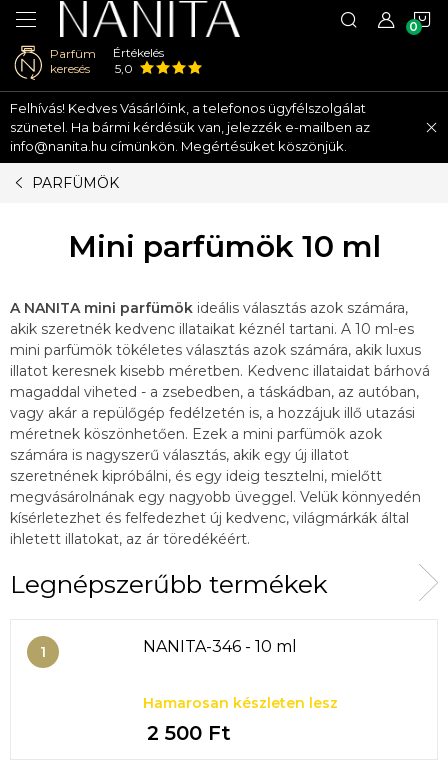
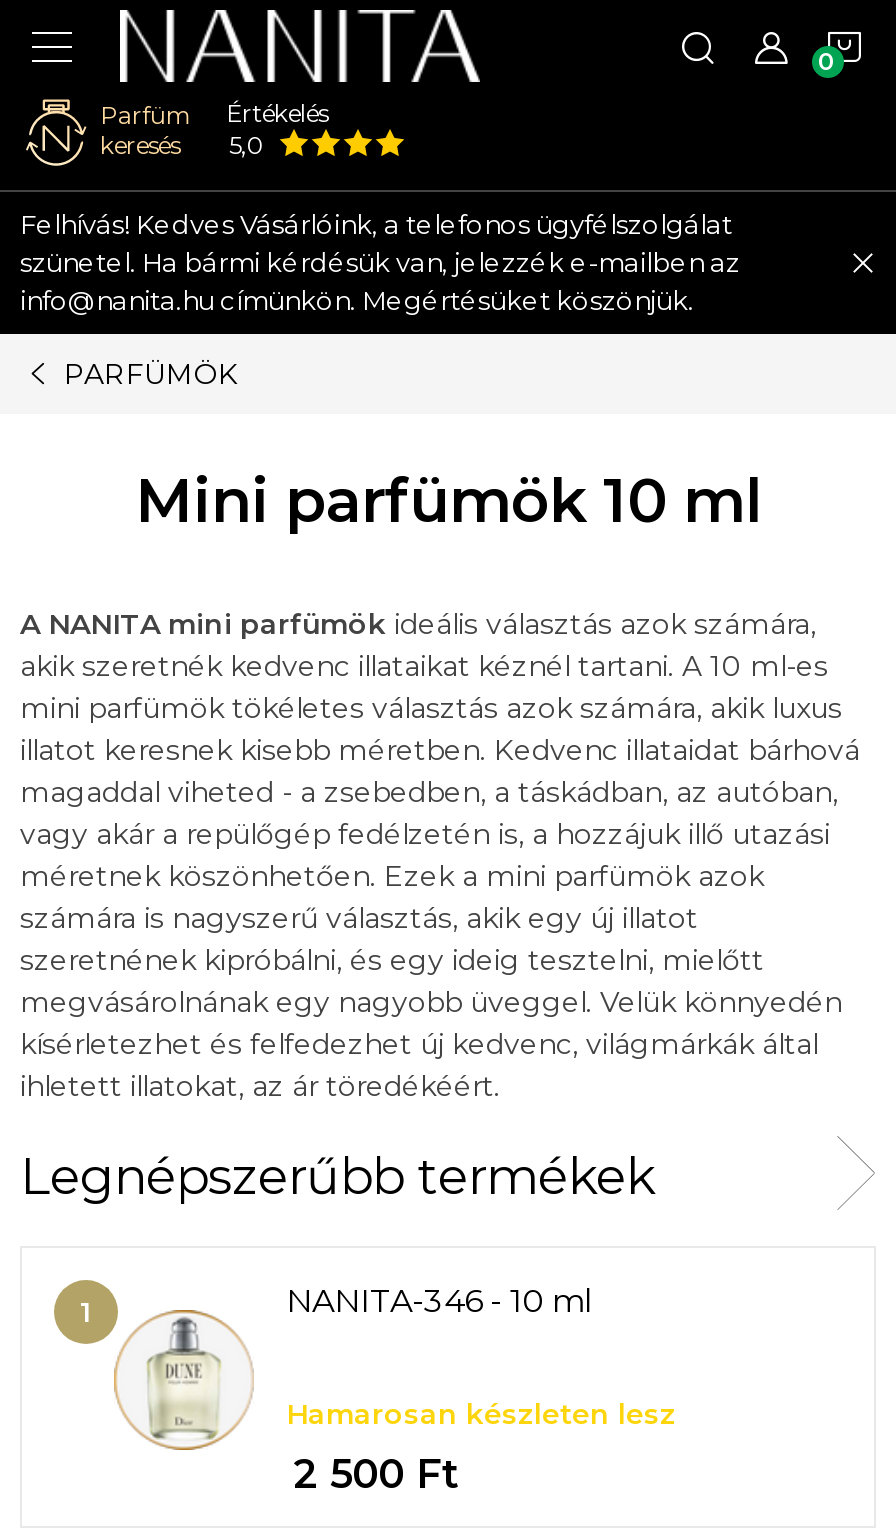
none -> [112,1308,254,1452] [image]

